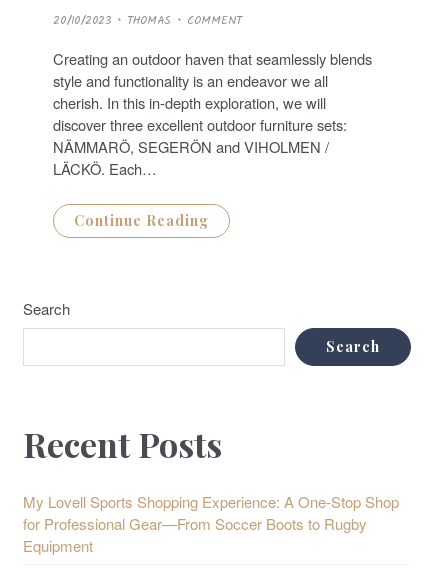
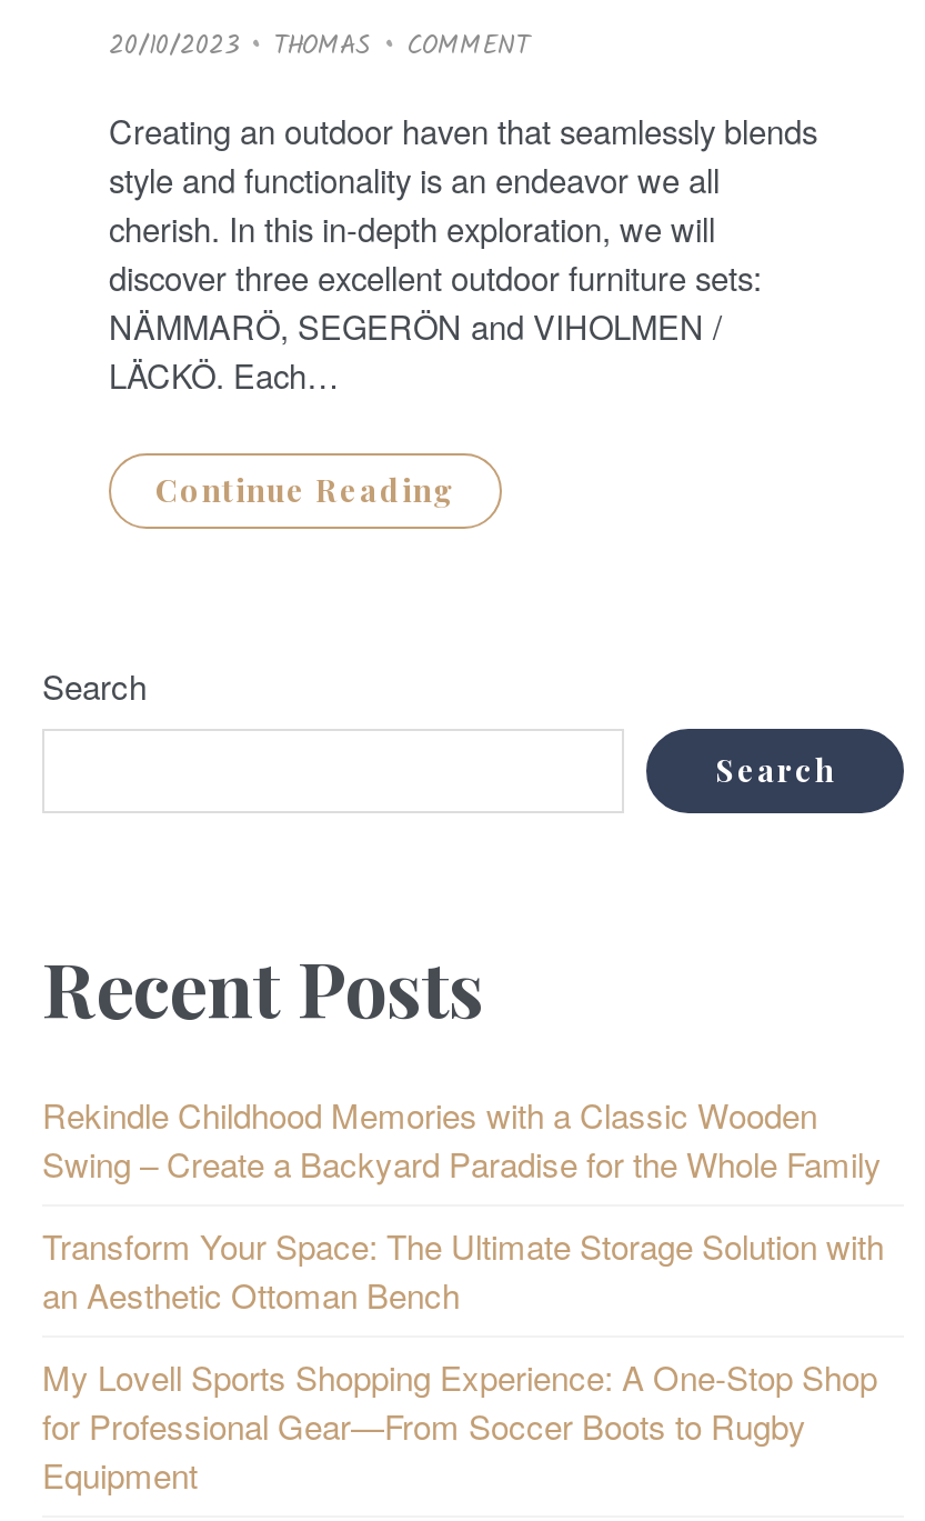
none -> [42,1091,884,1317] Rekindle Childhood Memories with a Classic Wooden | Swing – Create a Backyard Paradise for the Whole Family | Transform Your Space: The Ultimate Storage Solution with | an Aesthetic Ottoman Bench

